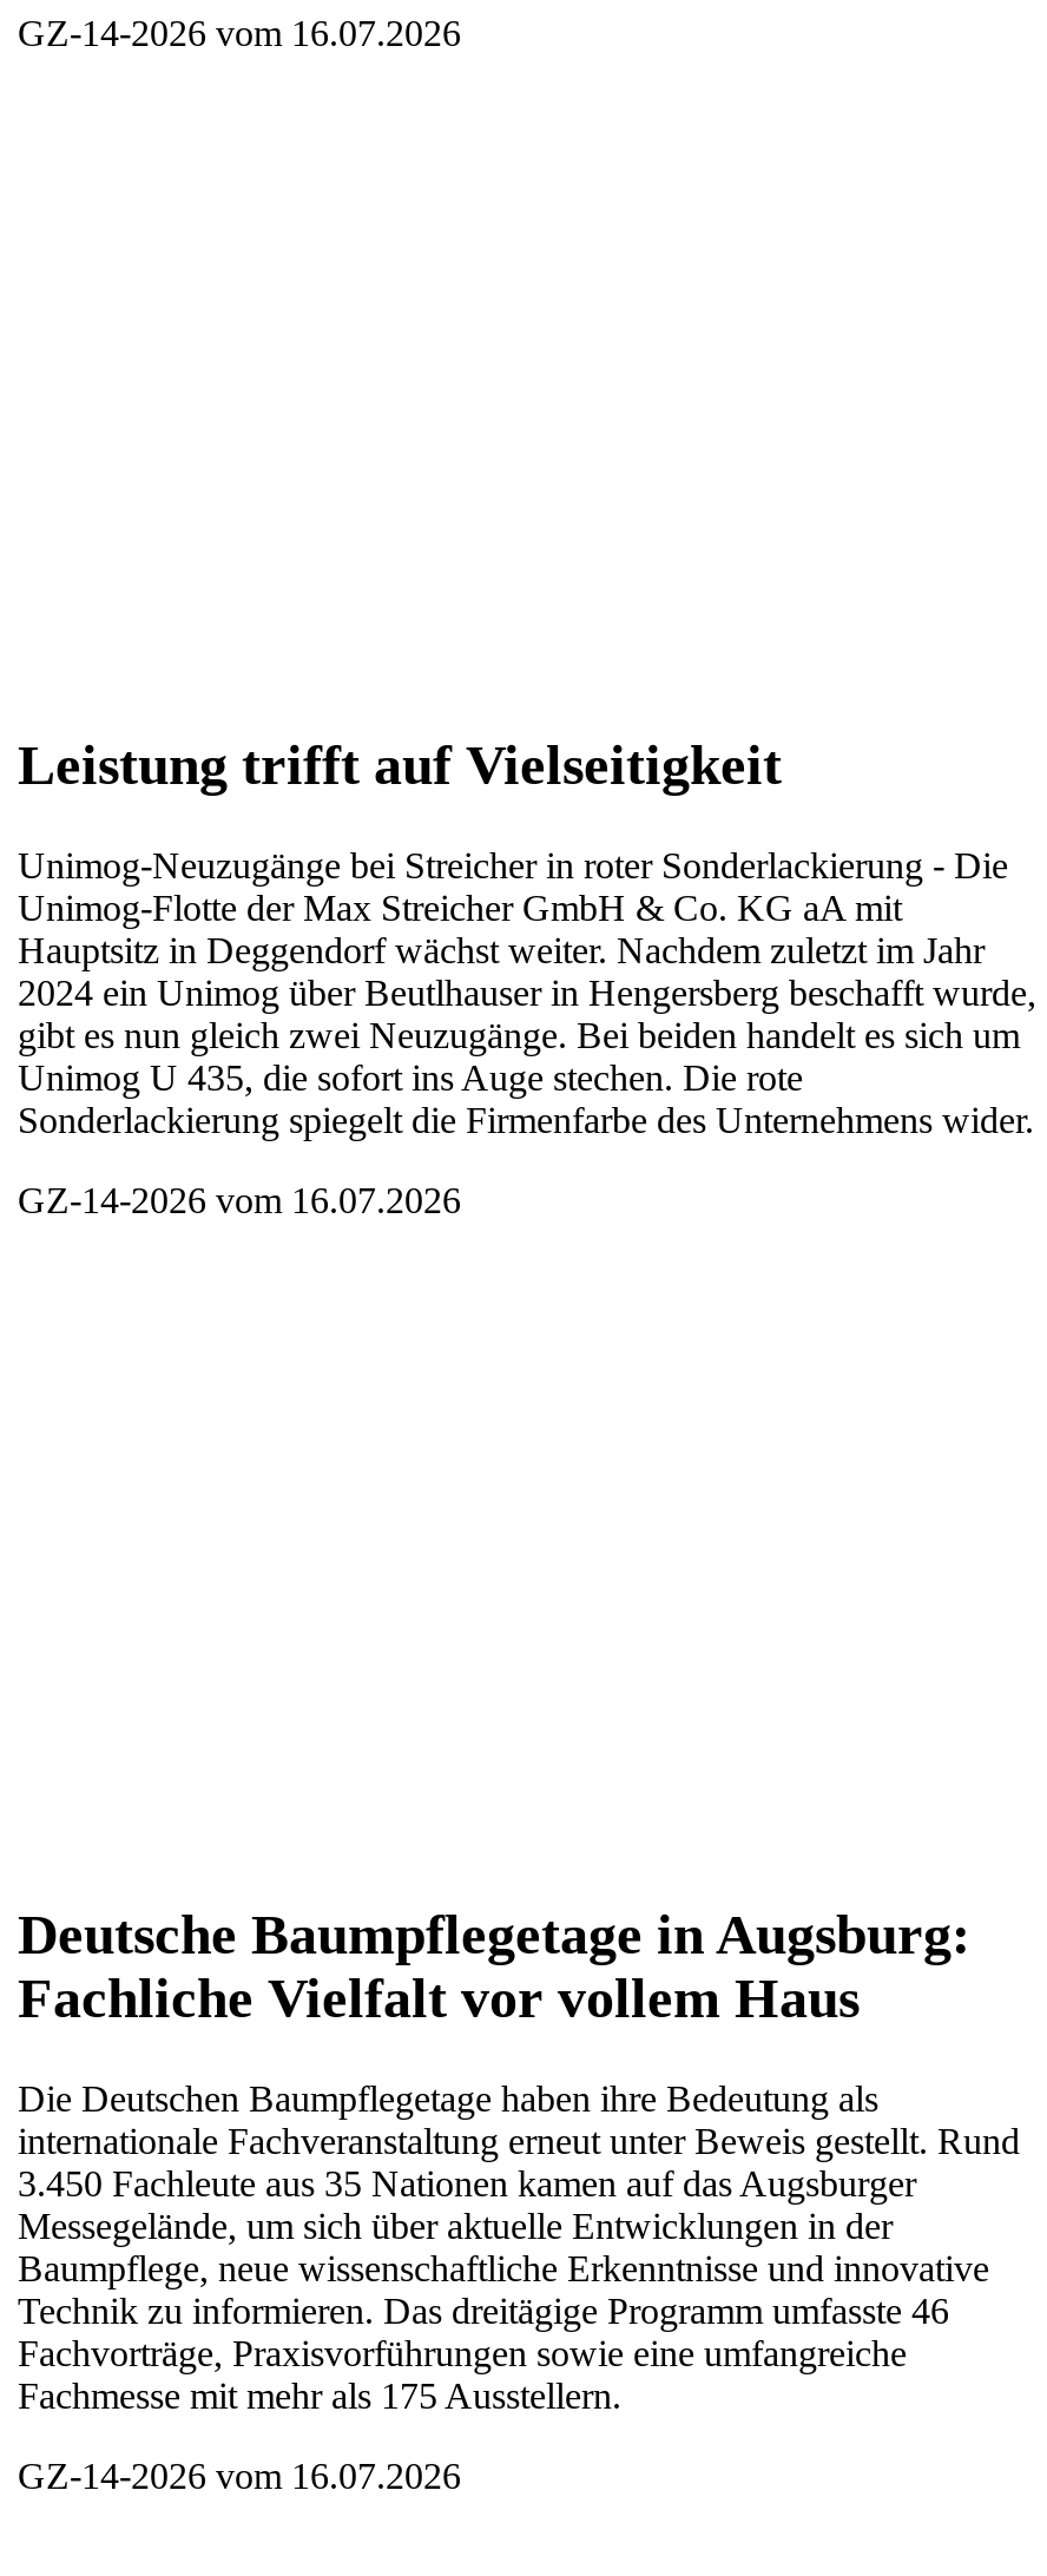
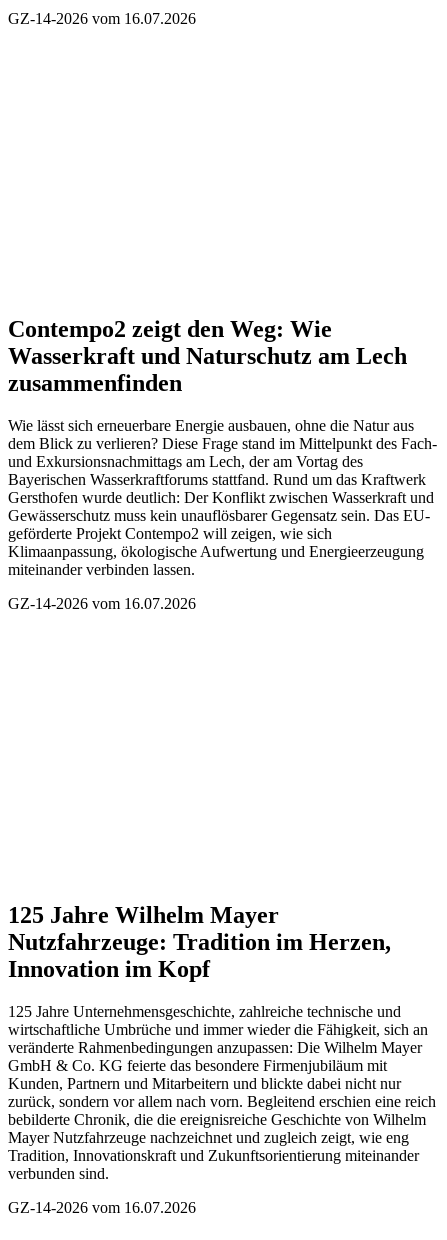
[18,736,782,797] Leistung trifft auf Vielseitigkeit -> [8,316,407,396] Contempo2 zeigt den Weg: Wie | Wasserkraft und Naturschutz am Lech | zusammenfinden
[18,846,1036,1141] Unimog-Neuzugänge bei Streicher in roter Sonderlackierung - Die | Unimog-Flotte der Max Streicher GmbH & Co. KG aA mit | Hauptsitz in Deggendorf wächst weiter. Nachdem zuletzt im Jahr | 2024 ein Unimog über Beutlhauser in Hengersberg beschafft wurde, | gibt es nun gleich zwei Neuzugänge. Bei beiden handelt es sich um | Unimog U 435, die sofort ins Auge stechen. Die rote | Sonderlackierung spiegelt die Firmenfarbe des Unternehmens wider. -> [8,417,437,578] Wie lässt sich erneuerbare Energie ausbauen, ohne die Natur aus | dem Blick zu verlieren? Diese Frage stand im Mittelpunkt des Fach- | und Exkursionsnachmittags am Lech, der am Vortag des | Bayerischen Wasserkraftforums stattfand. Rund um das Kraftwerk | Gersthofen wurde deutlich: Der Konflikt zwischen Wasserkraft und | Gewässerschutz muss kein unauflösbarer Gegensatz sein. Das EU- | geförderte Projekt Contempo2 will zeigen, wie sich | Klimaanpassung, ökologische Aufwertung und Energieerzeugung | miteinander verbinden lassen.
[18,1904,970,2029] Deutsche Baumpflegetage in Augsburg: | Fachliche Vielfalt vor vollem Haus -> [8,902,391,982] 125 Jahre Wilhelm Mayer | Nutzfahrzeuge: Tradition im Herzen, | Innovation im Kopf
[18,2078,1020,2415] Die Deutschen Baumpflegetage haben ihre Bedeutung als | internationale Fachveranstaltung erneut unter Beweis gestellt. Rund | 3.450 Fachleute aus 35 Nationen kamen auf das Augsburger | Messegelände, um sich über aktuelle Entwicklungen in der | Baumpflege, neue wissenschaftliche Erkenntnisse und innovative | Technik zu informieren. Das dreitägige Programm umfasste 46 | Fachvorträge, Praxisvorführungen sowie eine umfangreiche | Fachmesse mit mehr als 175 Ausstellern. -> [8,1003,436,1182] 125 Jahre Unternehmensgeschichte, zahlreiche technische und | wirtschaftliche Umbrüche und immer wieder die Fähigkeit, sich an | veränderte Rahmenbedingungen anzupassen: Die Wilhelm Mayer | GmbH & Co. KG feierte das besondere Firmenjubiläum mit | Kunden, Partnern und Mitarbeitern und blickte dabei nicht nur | zurück, sondern vor allem nach vorn. Begleitend erschien eine reich | bebilderte Chronik, die die ereignisreiche Geschichte von Wilhelm | Mayer Nutzfahrzeuge nachzeichnet und zugleich zeigt, wie eng | Tradition, Innovationskraft und Zukunftsorientierung miteinander | verbunden sind.

